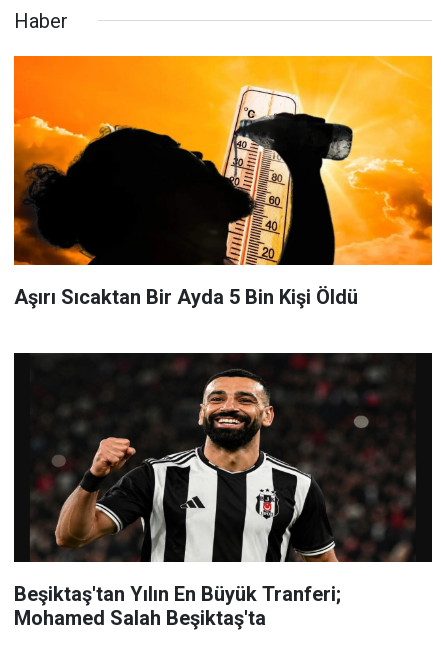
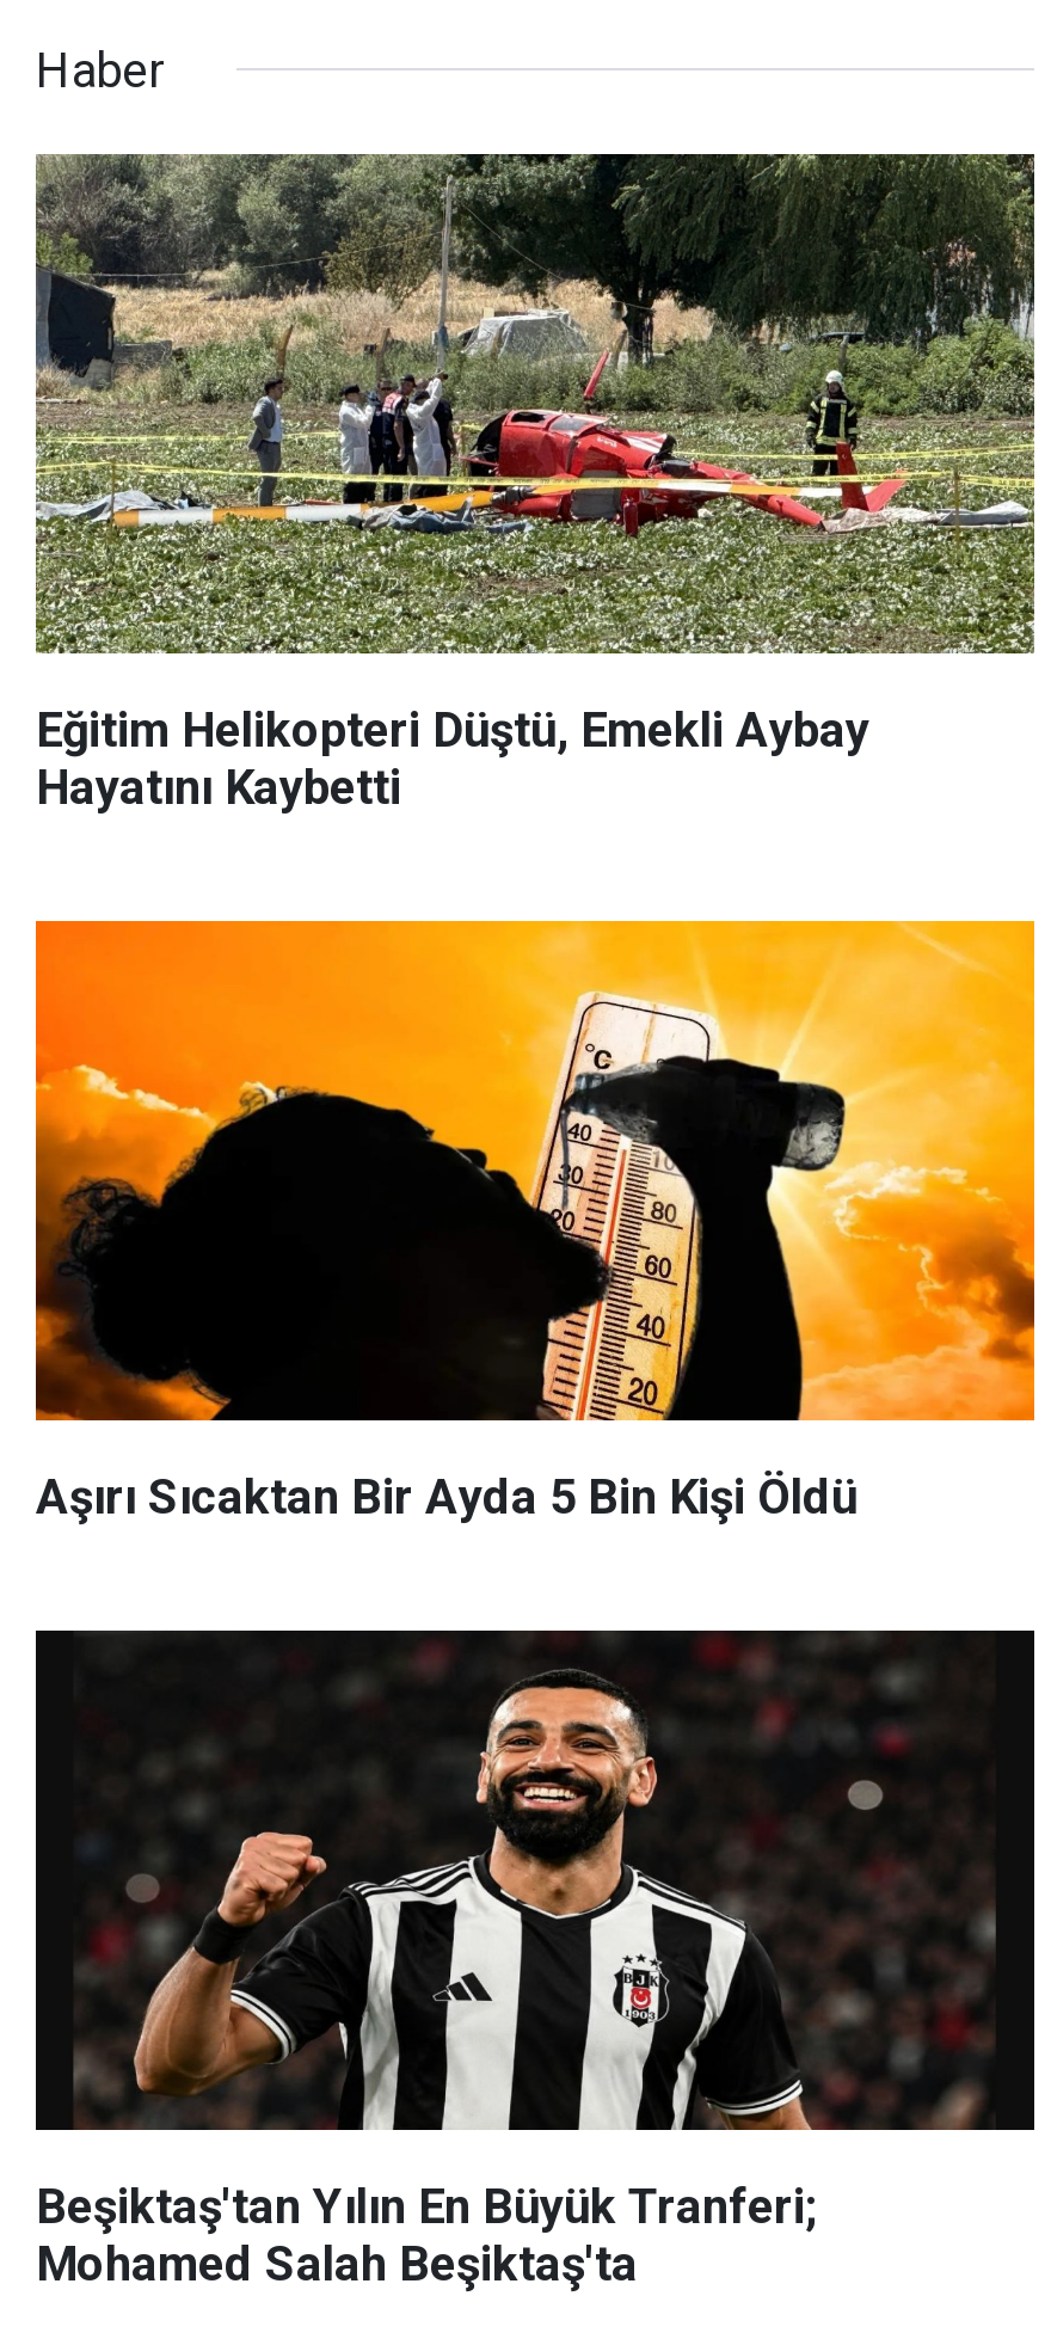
none -> [33,152,1037,815] [image] | Eğitim Helikopteri Düştü, Emekli Aybay | Hayatını Kaybetti

